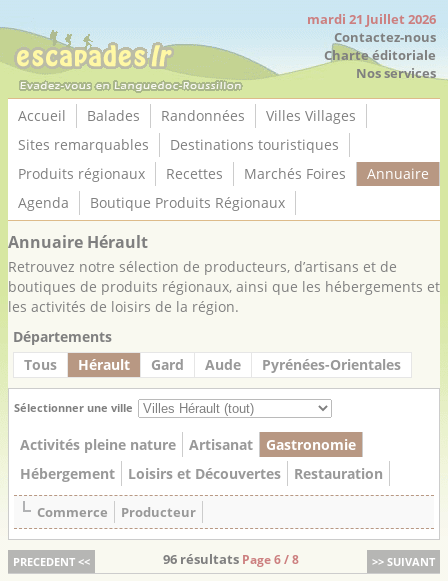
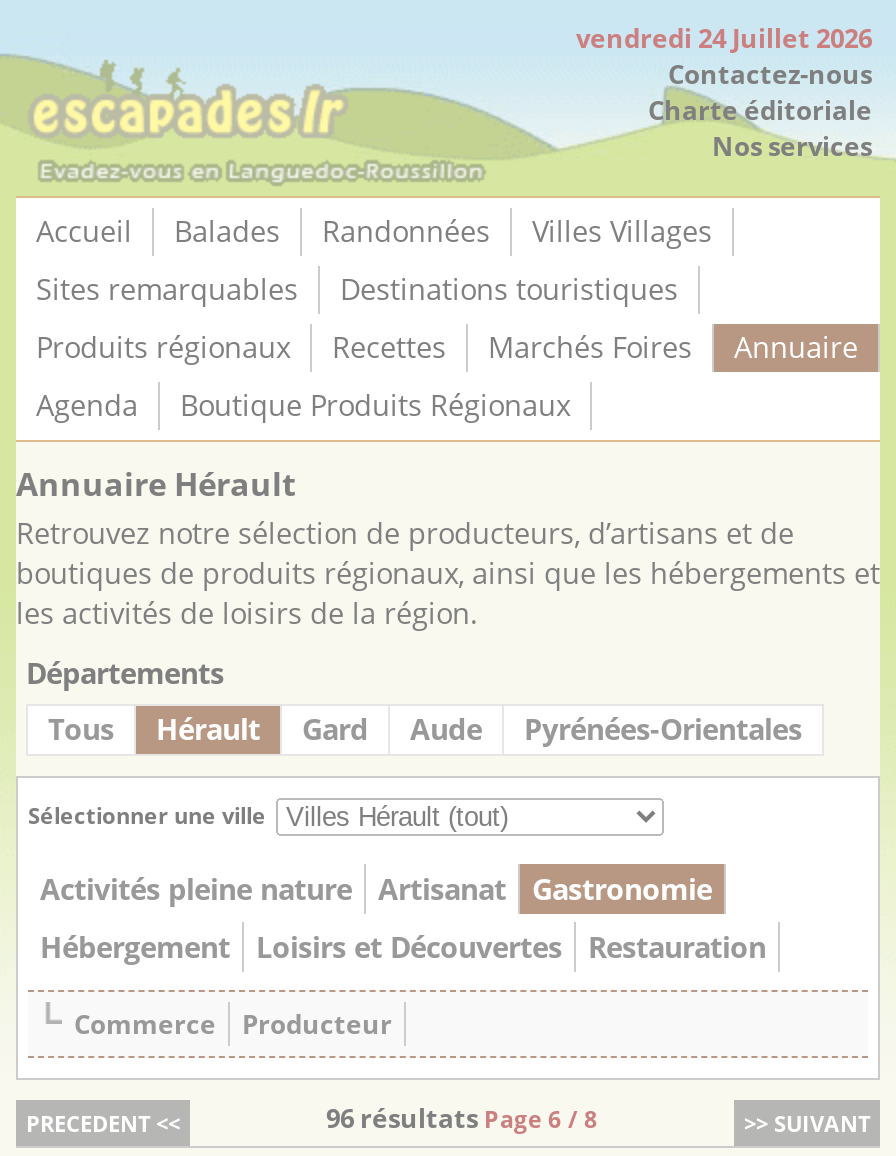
[307,10,436,28] mardi 21 Juillet 2026 -> [576,20,872,56] vendredi 24 Juillet 2026

